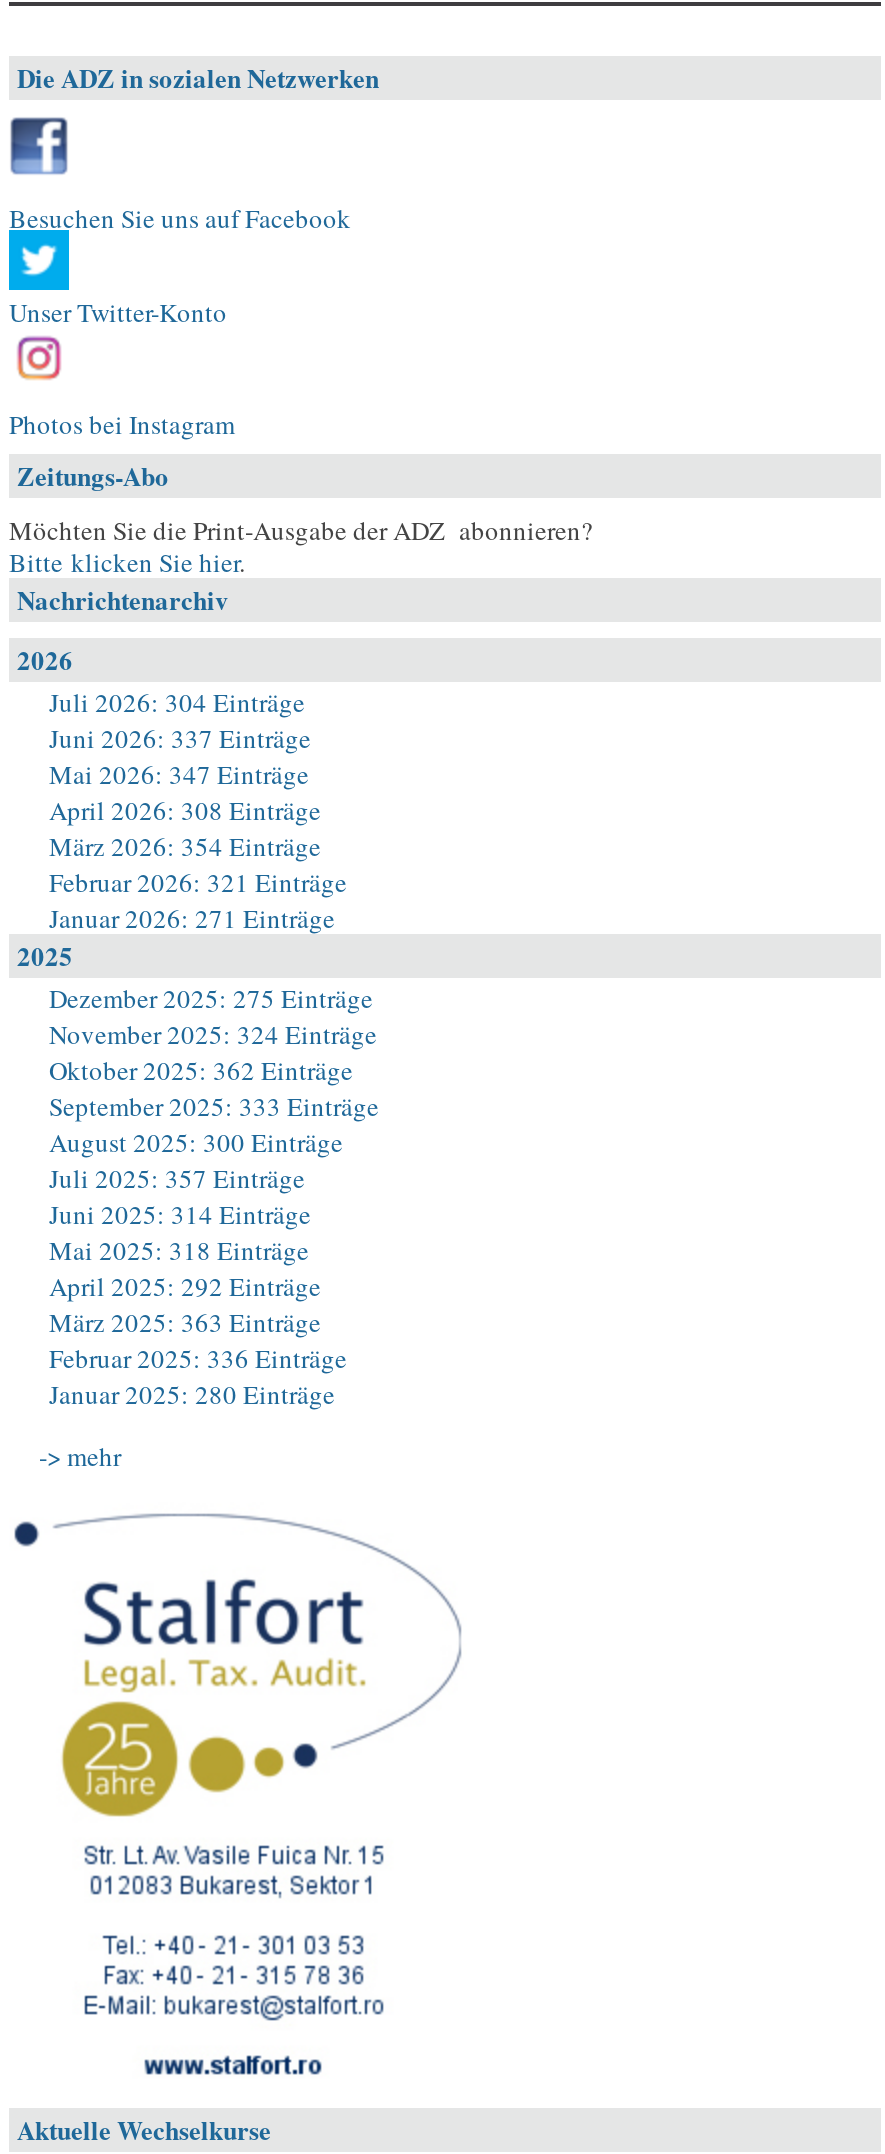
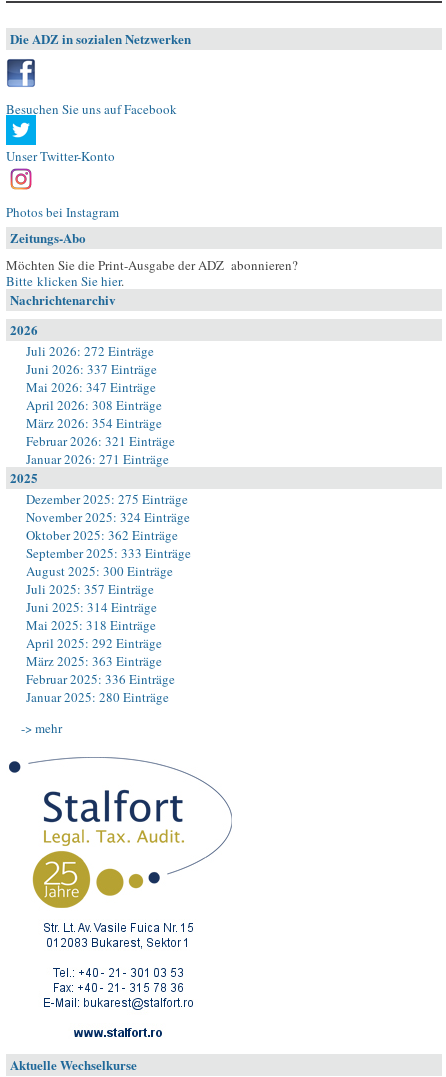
[49,684,305,720] Juli 2026: 304 Einträge -> [26,342,154,360] Juli 2026: 272 Einträge

